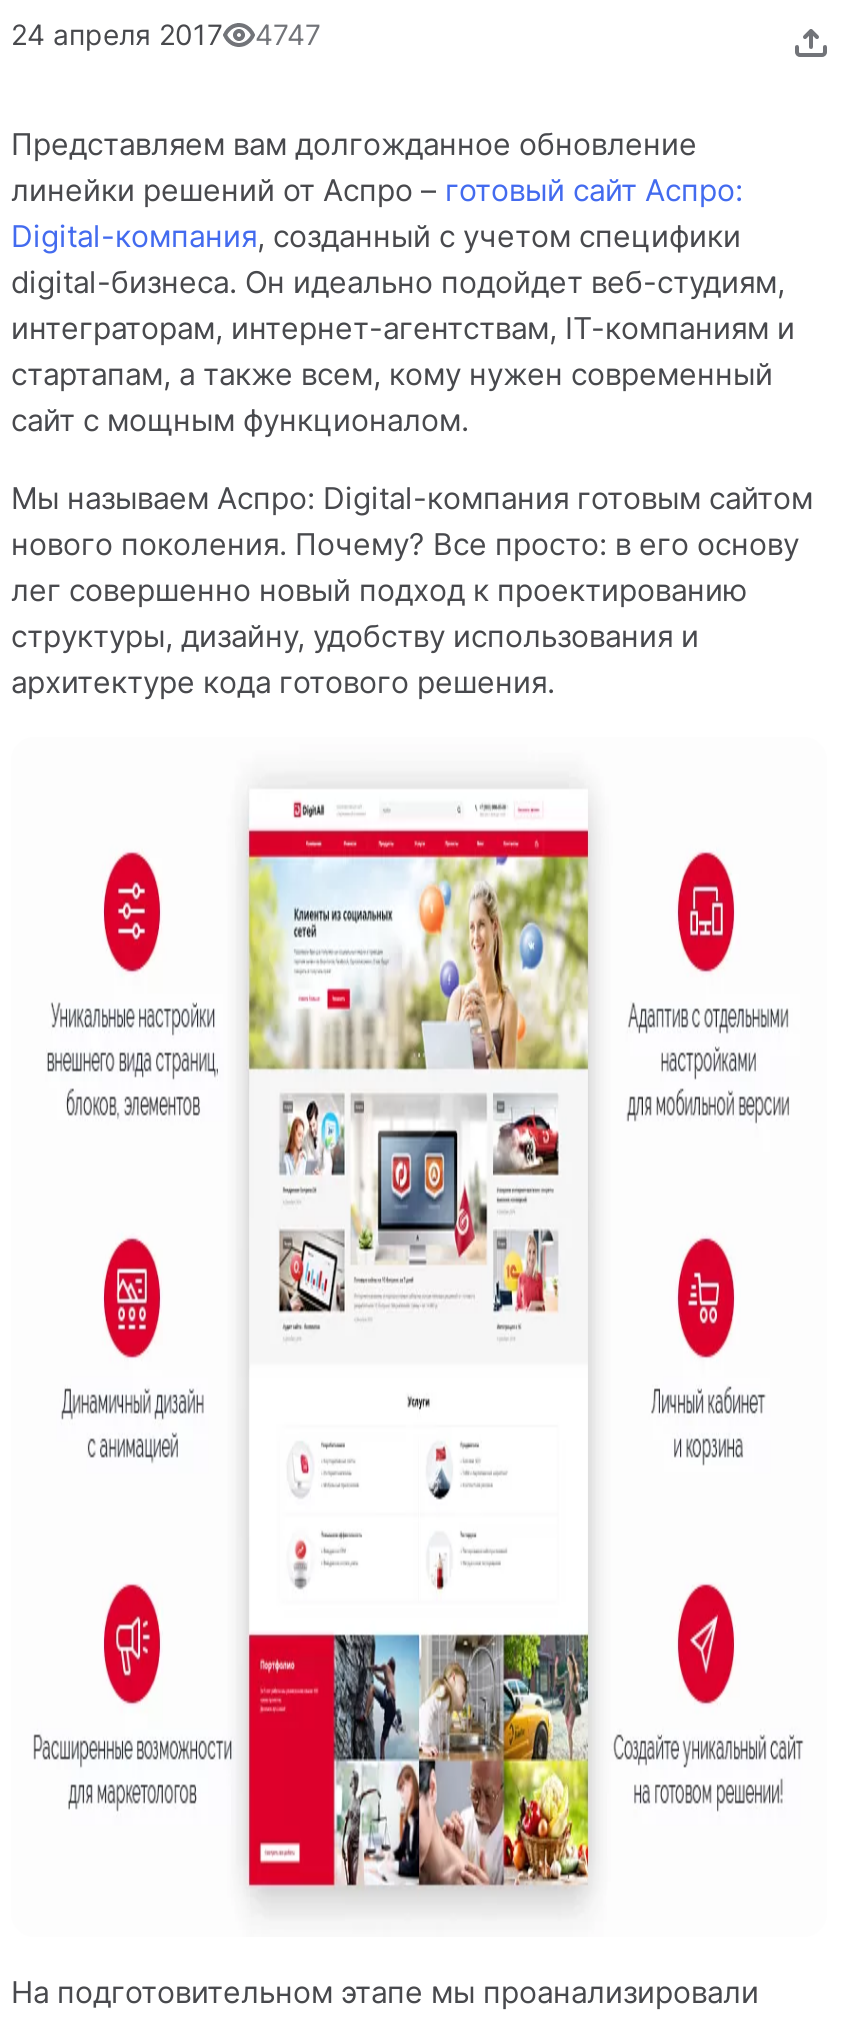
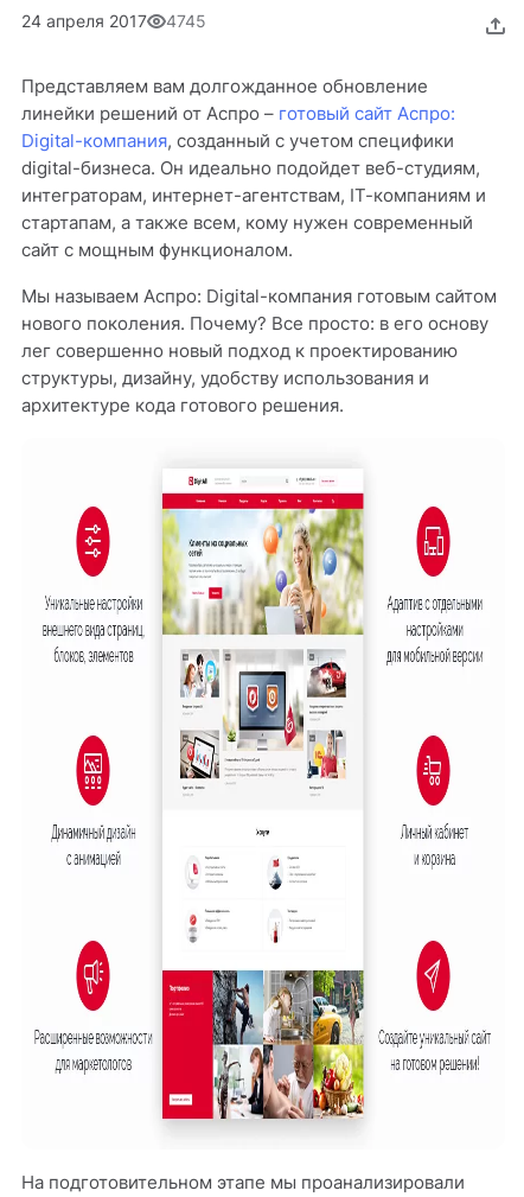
[11,17,321,51] 24 апреля 2017 4747 -> [21,11,206,31] 24 апреля 2017 4745

